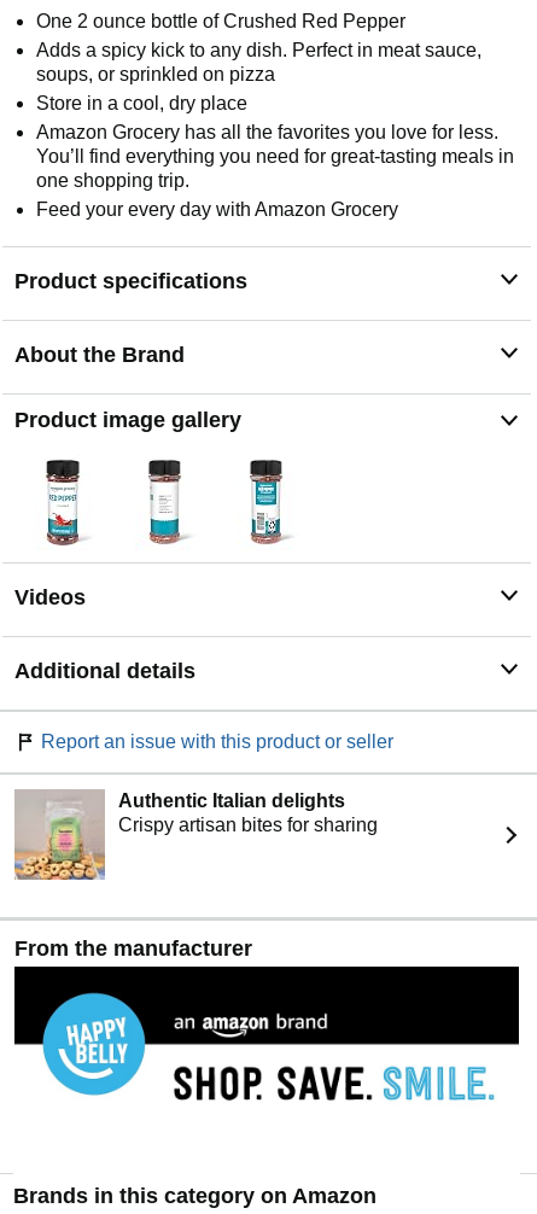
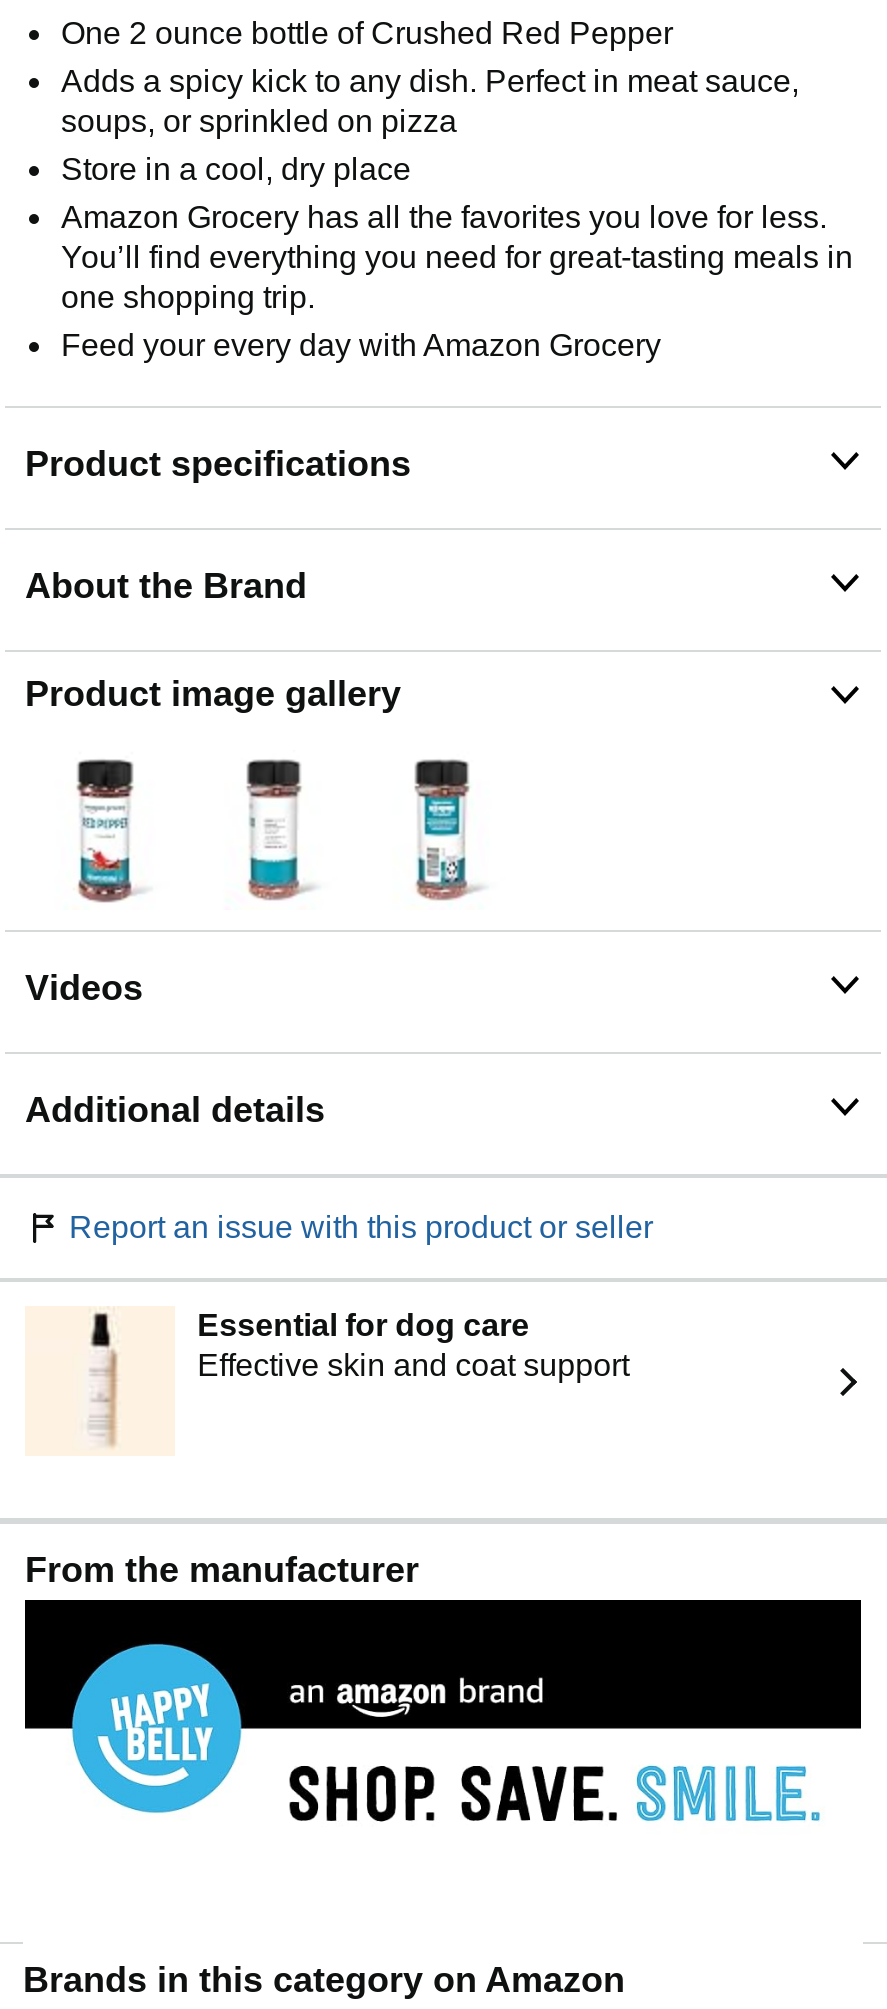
[13,789,378,881] [image] | Authentic Italian delights | Crispy artisan bites for sharing -> [25,1308,629,1456] [image] | Essential for dog care | Effective skin and coat support

